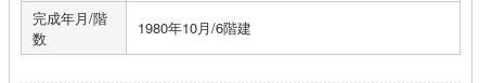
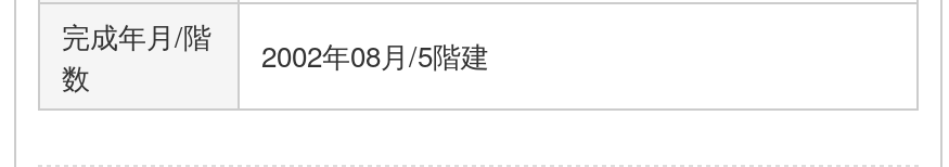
[33,8,251,38] 完成年月/階 1980年10月/6階建 -> [62,15,489,76] 完成年月/階 2002年08月/5階建

